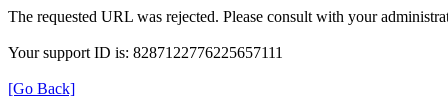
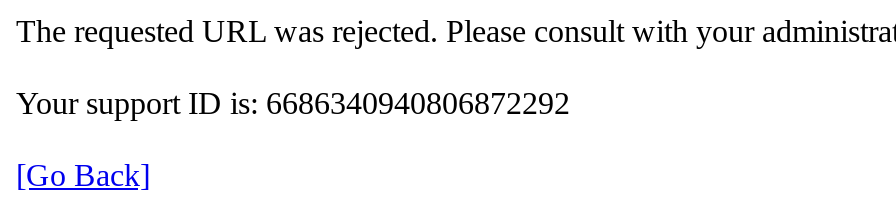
[8,44,283,61] Your support ID is: 8287122776225657111 -> [16,86,570,120] Your support ID is: 6686340940806872292

